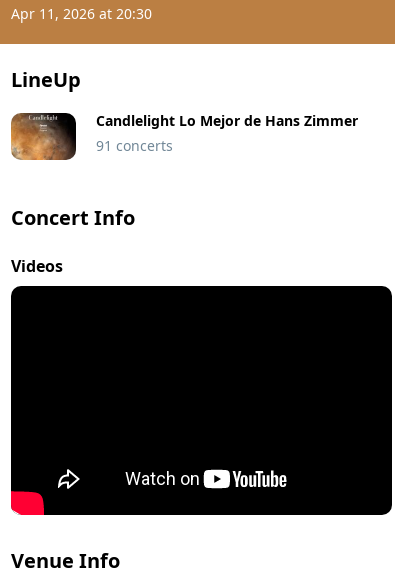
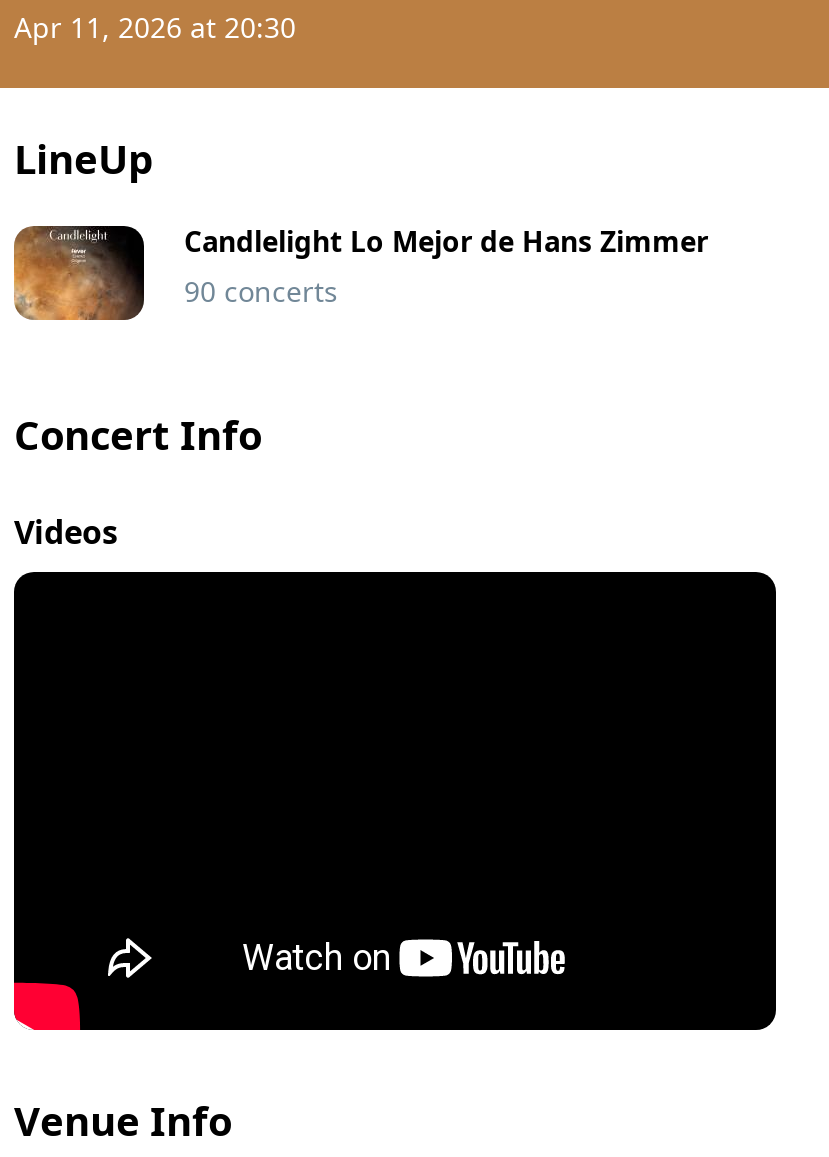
[96,136,173,155] 91 concerts -> [184,272,338,310] 90 concerts

